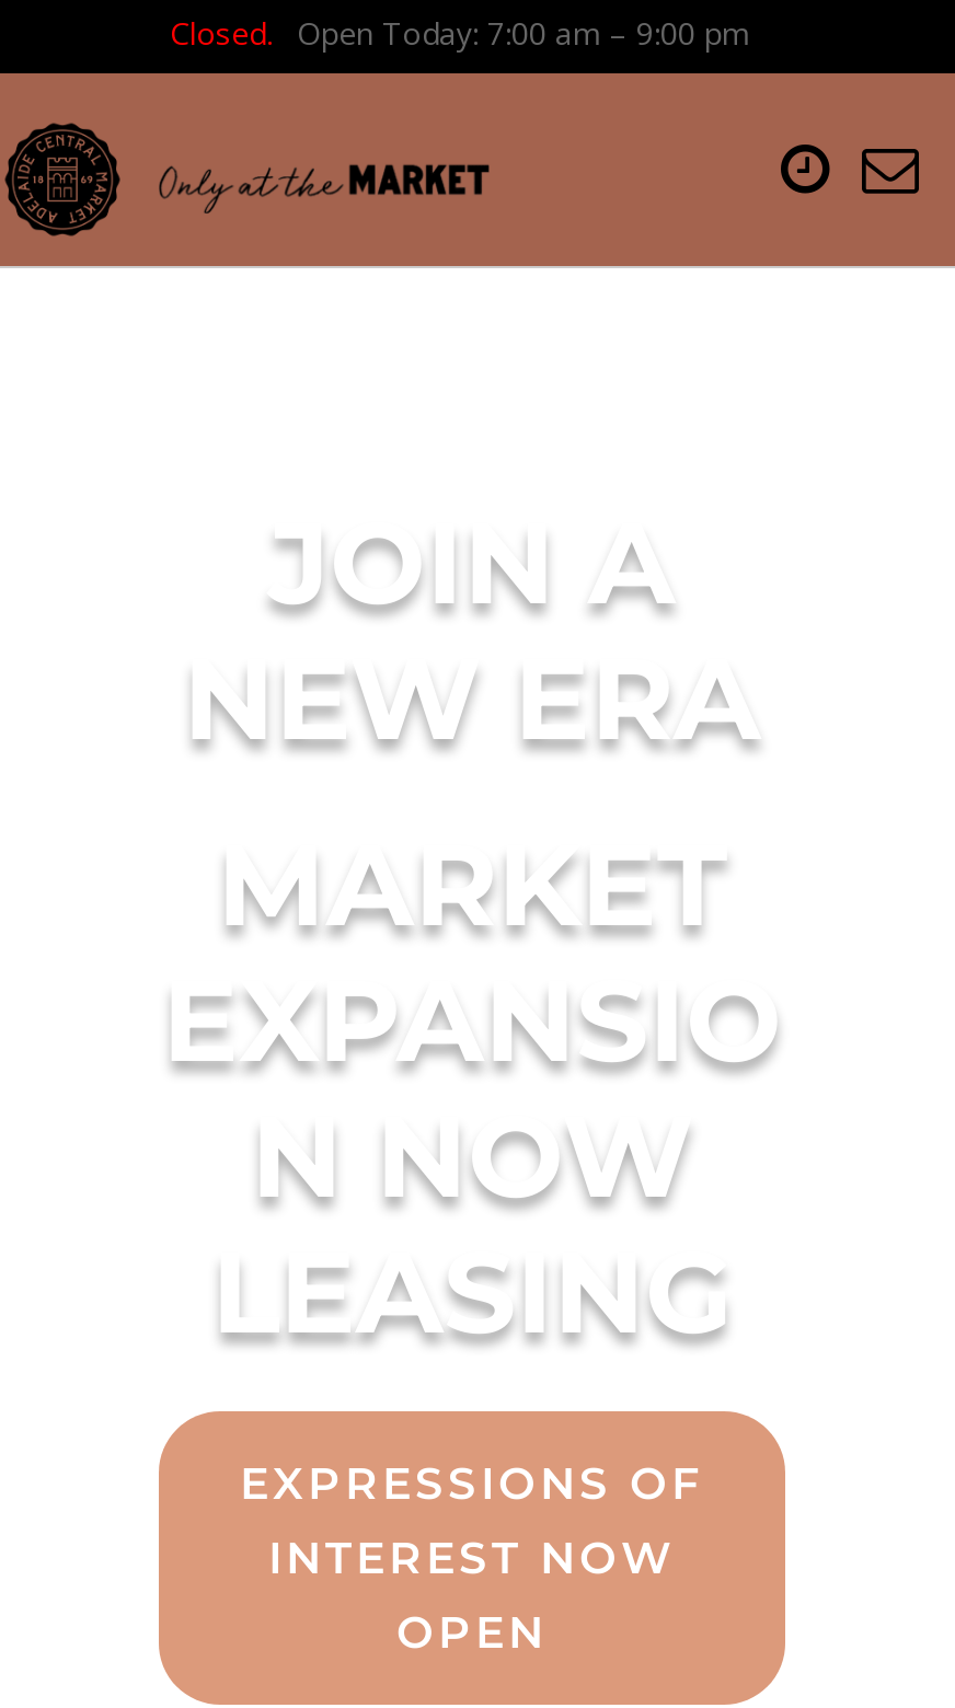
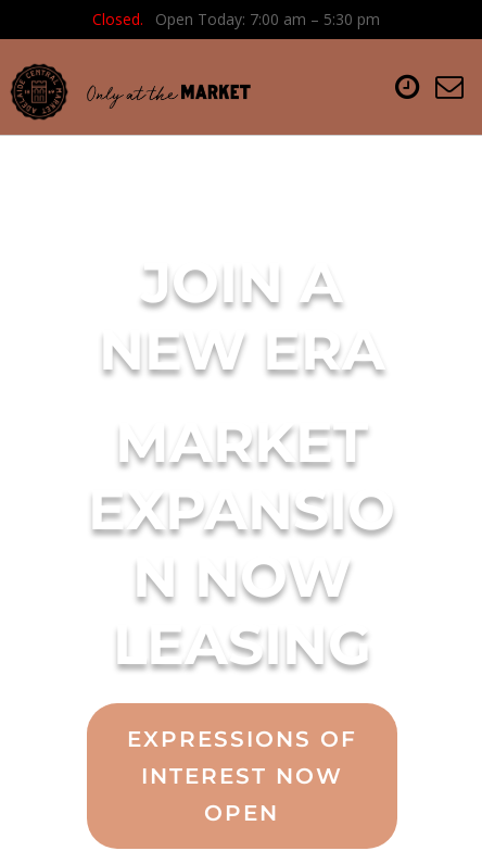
[170,12,750,53] Closed. Open Today: 7:00 am – 9:00 pm -> [92,8,380,29] Closed. Open Today: 7:00 am – 5:30 pm

